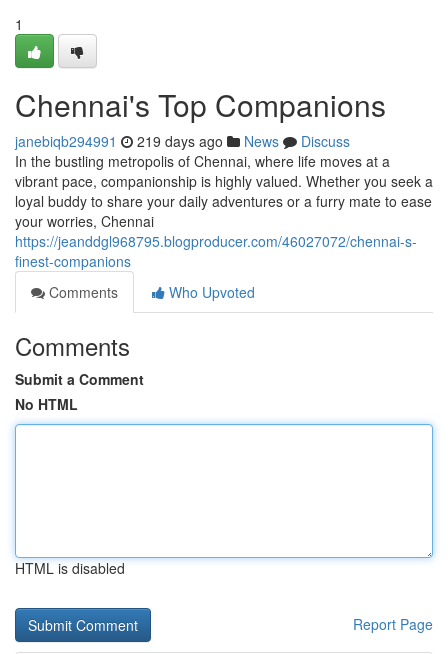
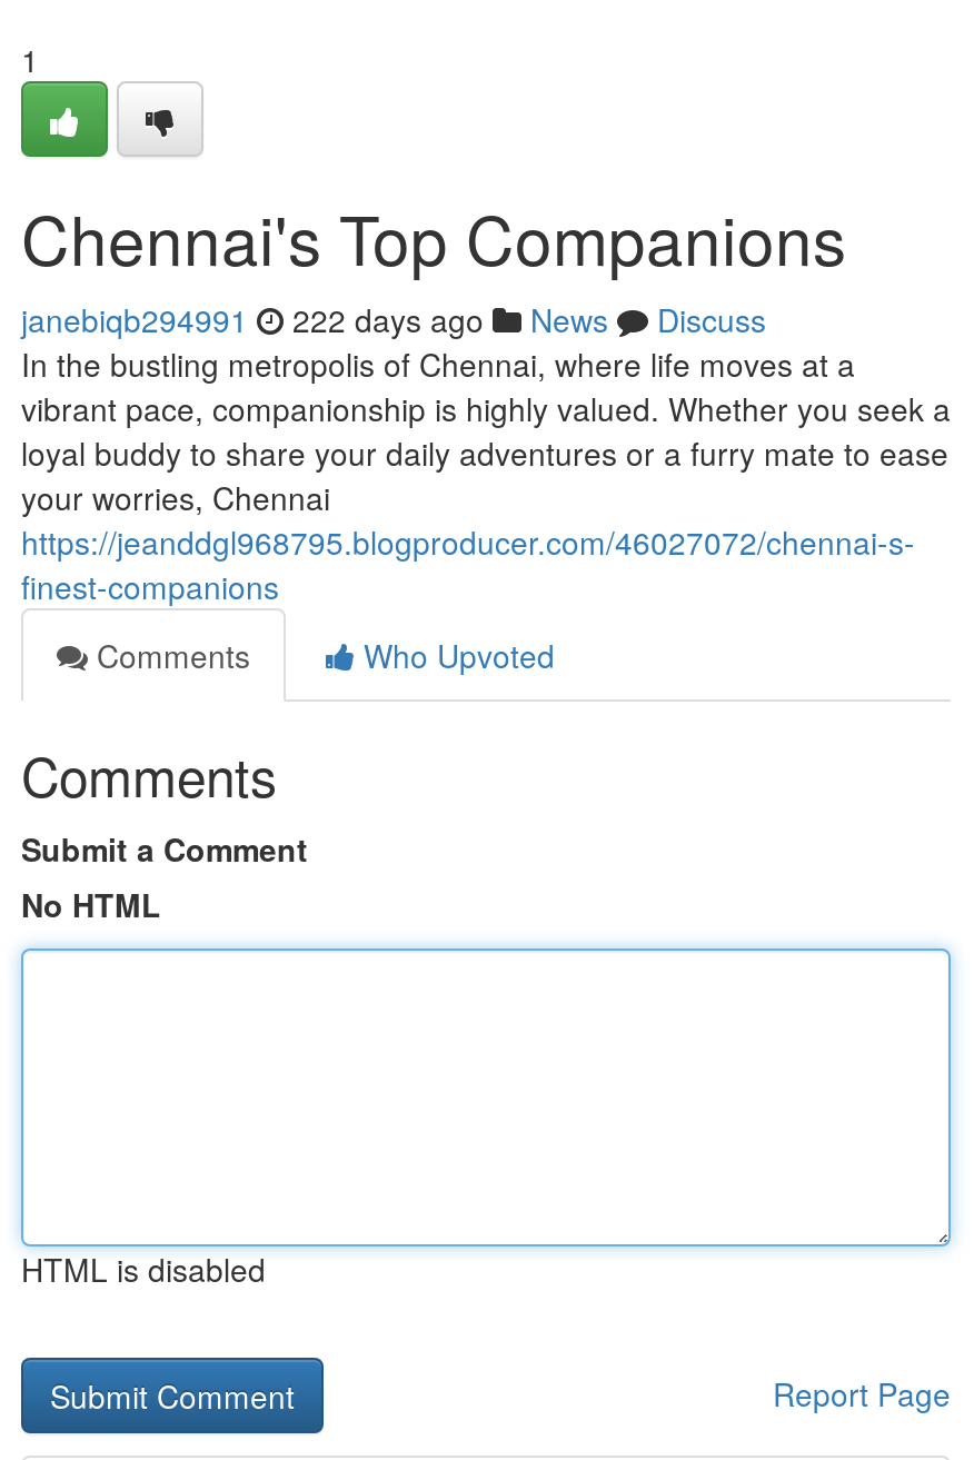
[15,131,350,151] janebiqb294991 219 days ago News Discuss -> [21,297,766,341] janebiqb294991 222 days ago News Discuss

